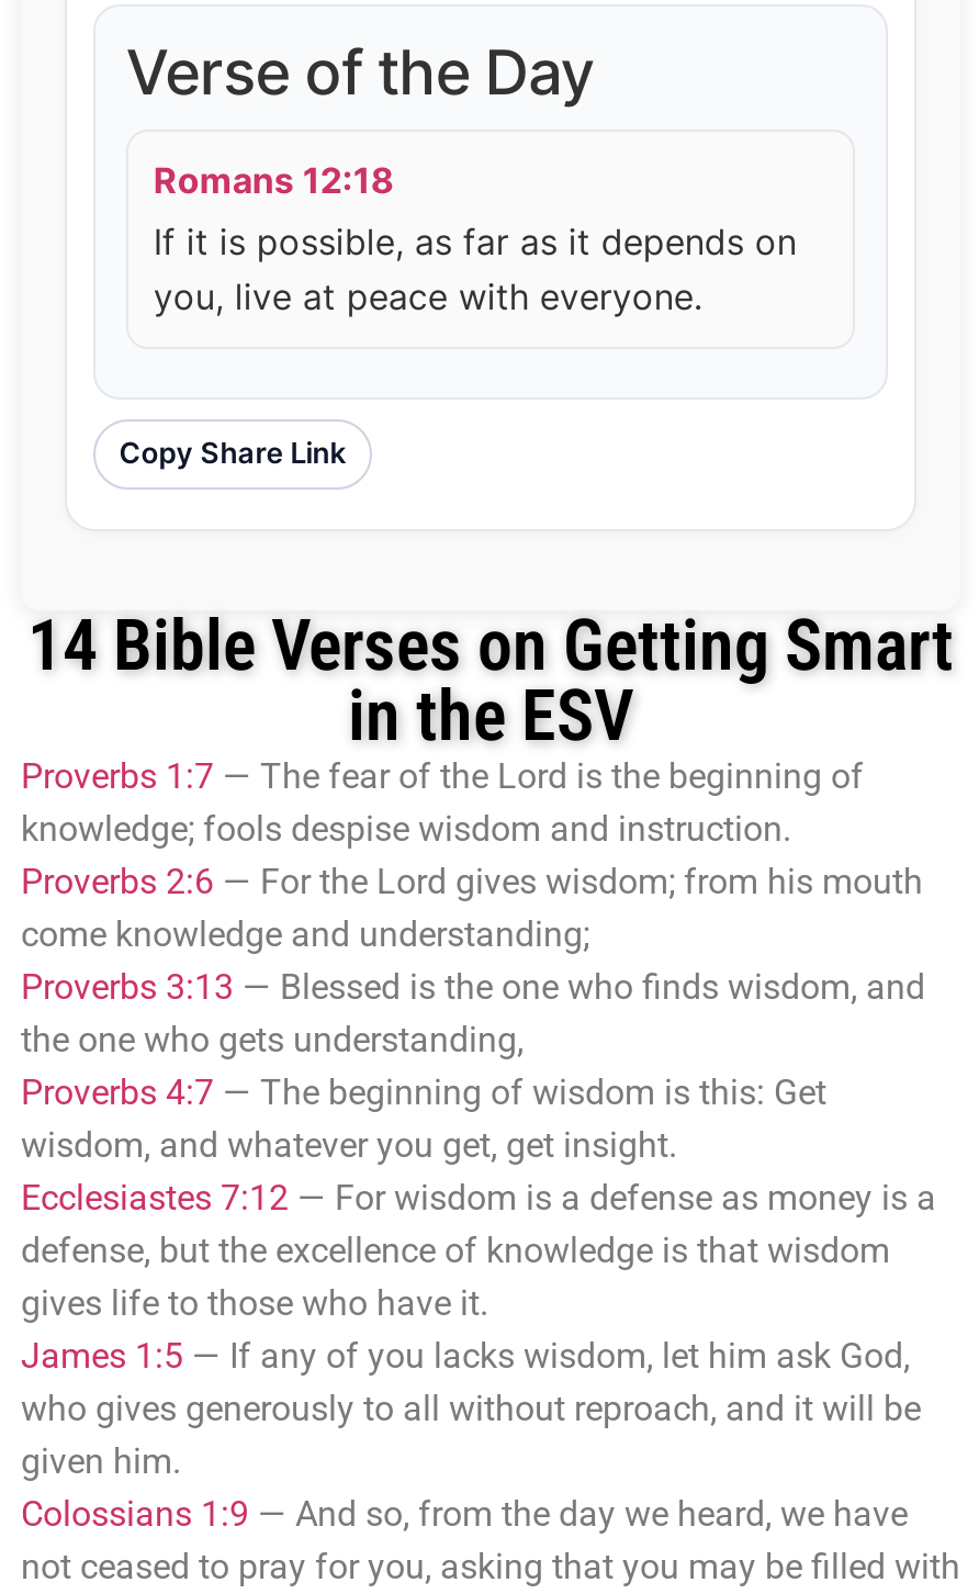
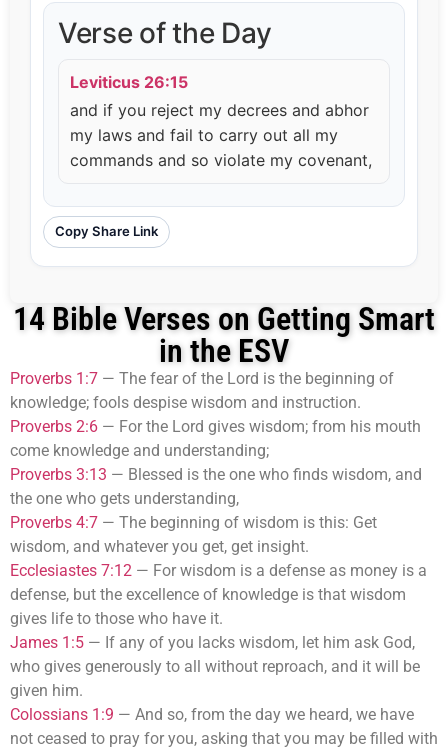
[153,158,797,319] Romans 12:18 | If it is possible, as far as it depends on | you, live at peace with everyone. -> [70,72,372,170] Leviticus 26:15 | and if you reject my decrees and abhor | my laws and fail to carry out all my | commands and so violate my covenant,

